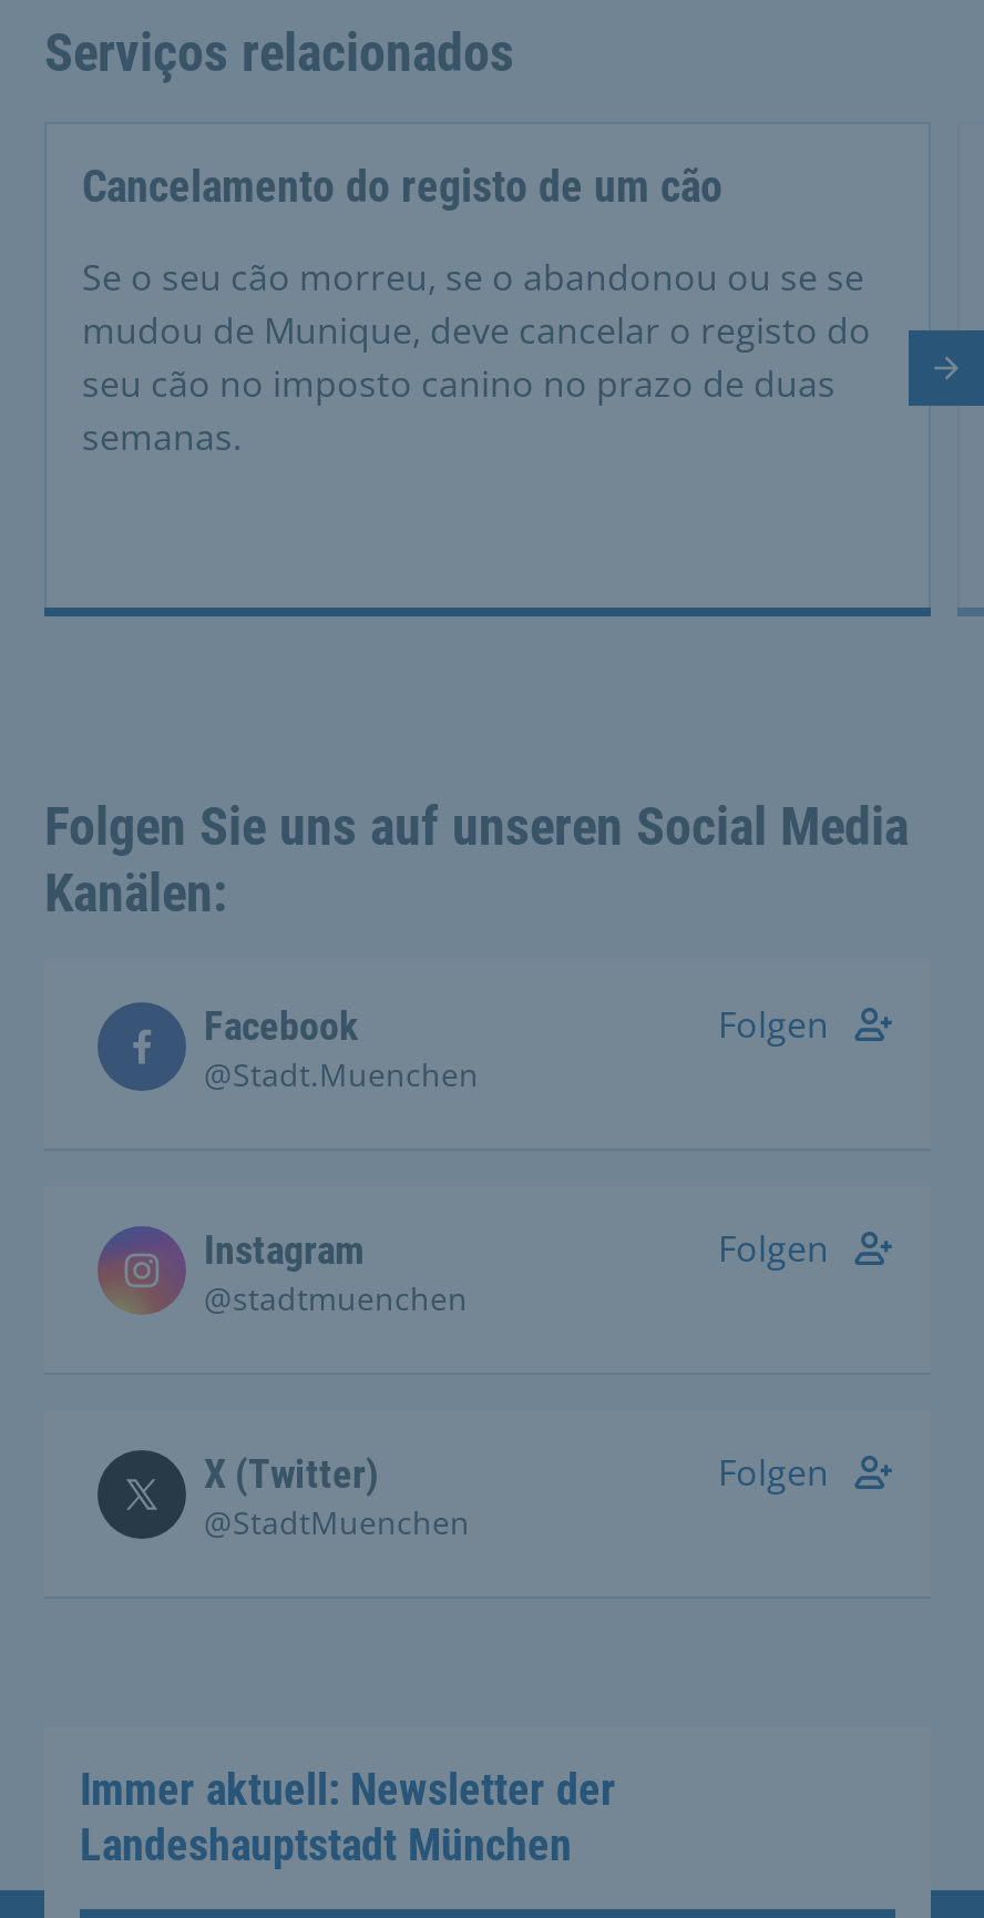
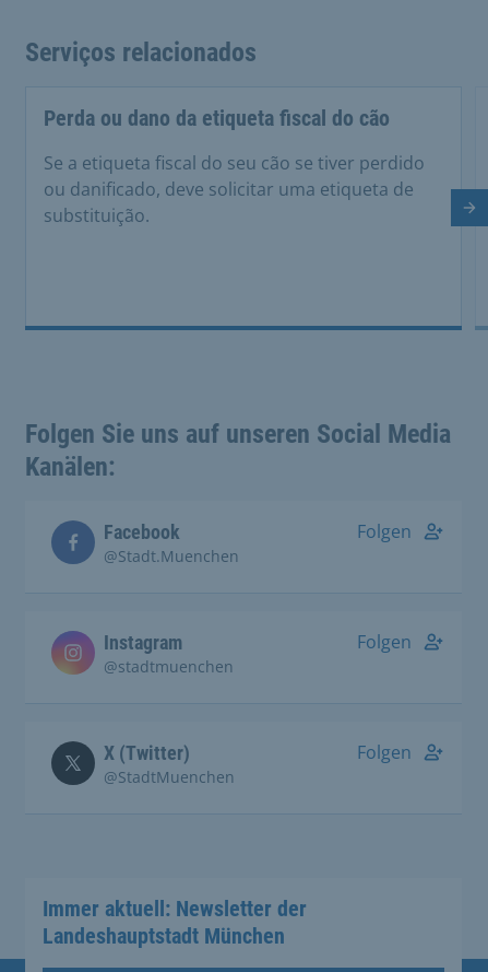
[82,159,722,212] Cancelamento do registo de um cão -> [44,105,390,131] Perda ou dano da etiqueta fiscal do cão
[82,252,871,461] Se o seu cão morreu, se o abandonou ou se se | mudou de Munique, deve cancelar o registo do | seu cão no imposto canino no prazo de duas | semanas. -> [44,151,425,227] Se a etiqueta fiscal do seu cão se tiver perdido | ou danificado, deve solicitar uma etiqueta de | substituição.

